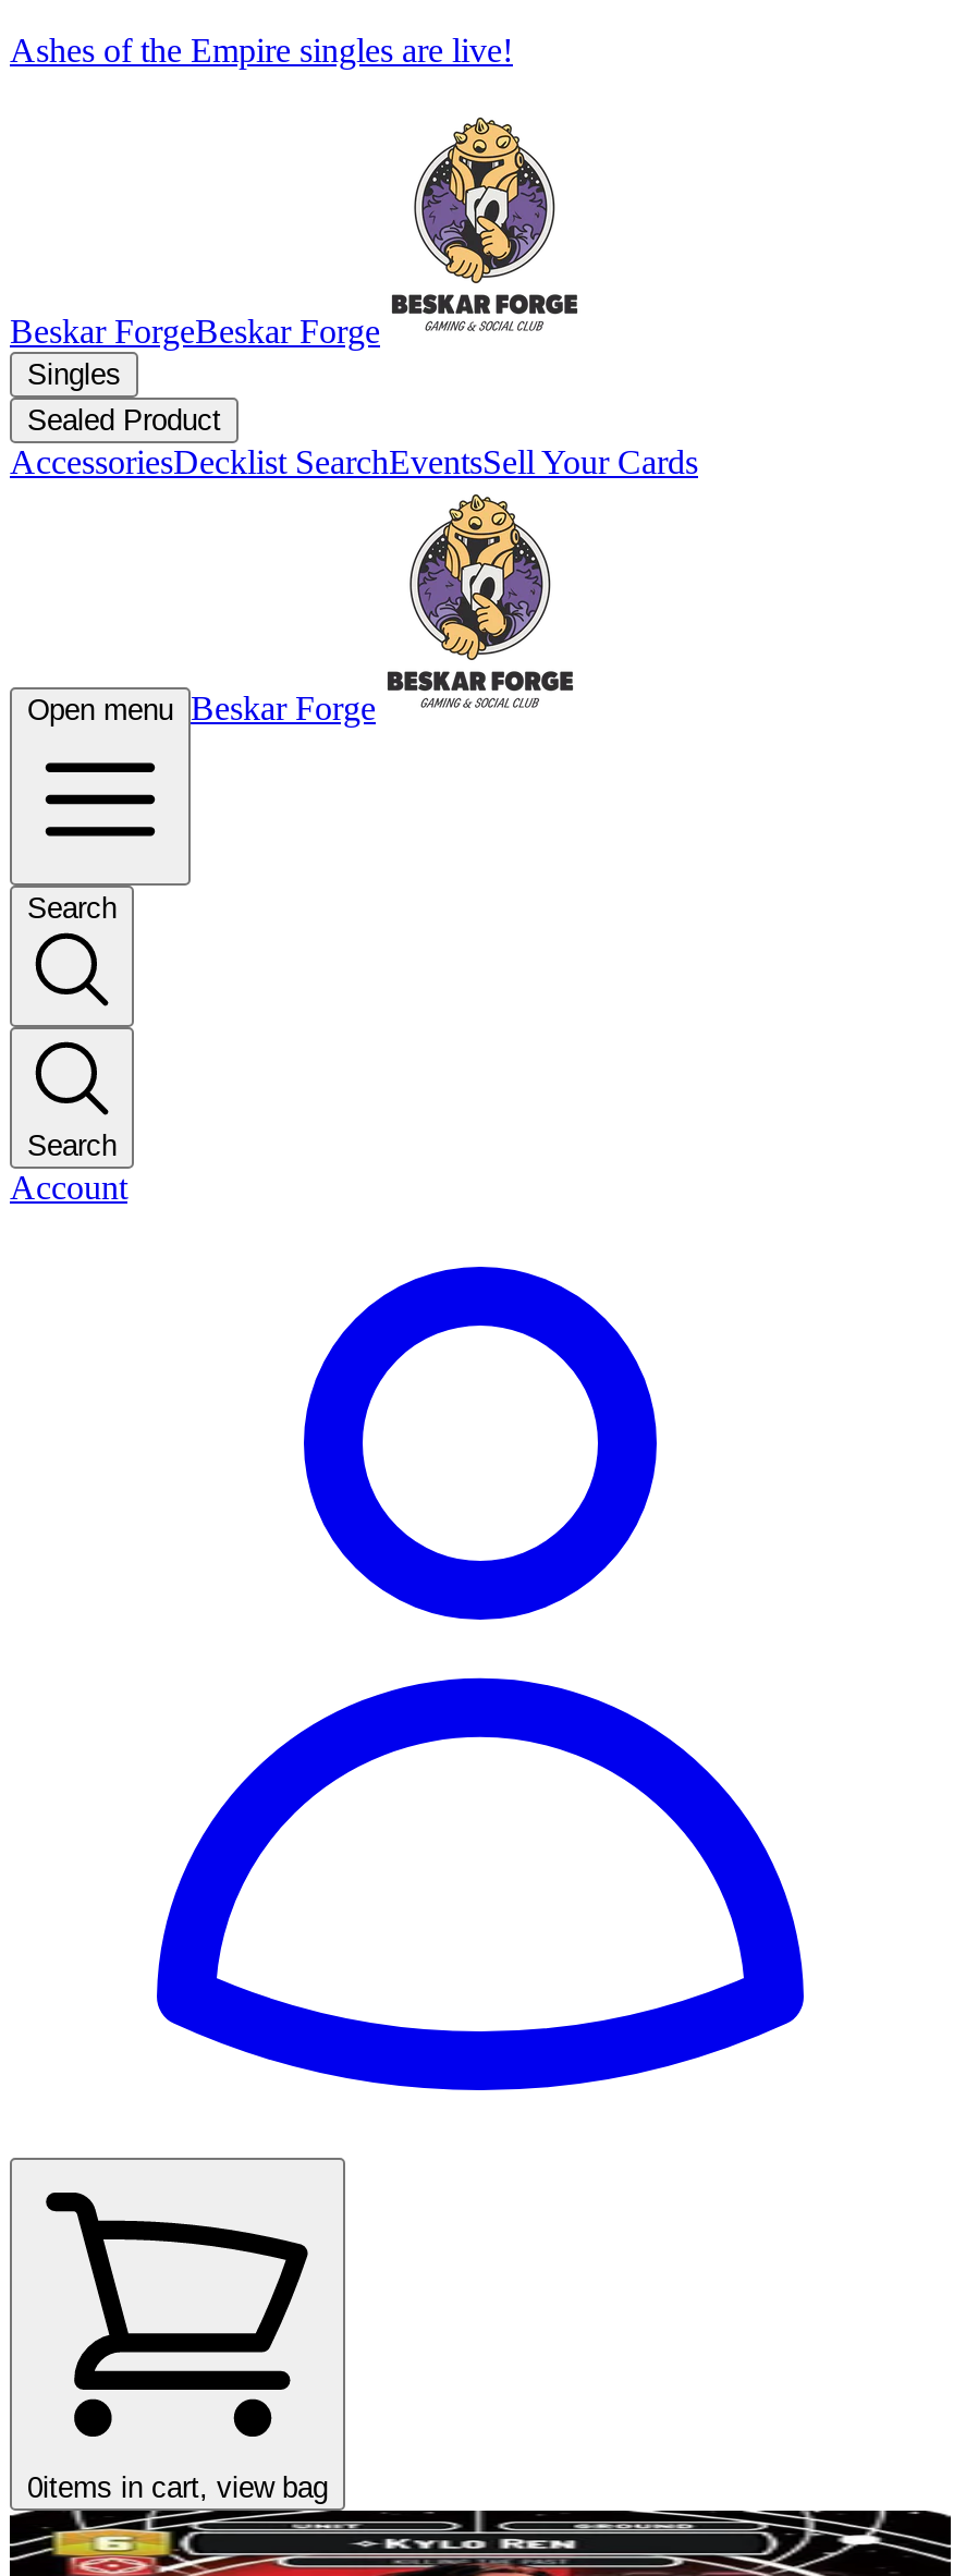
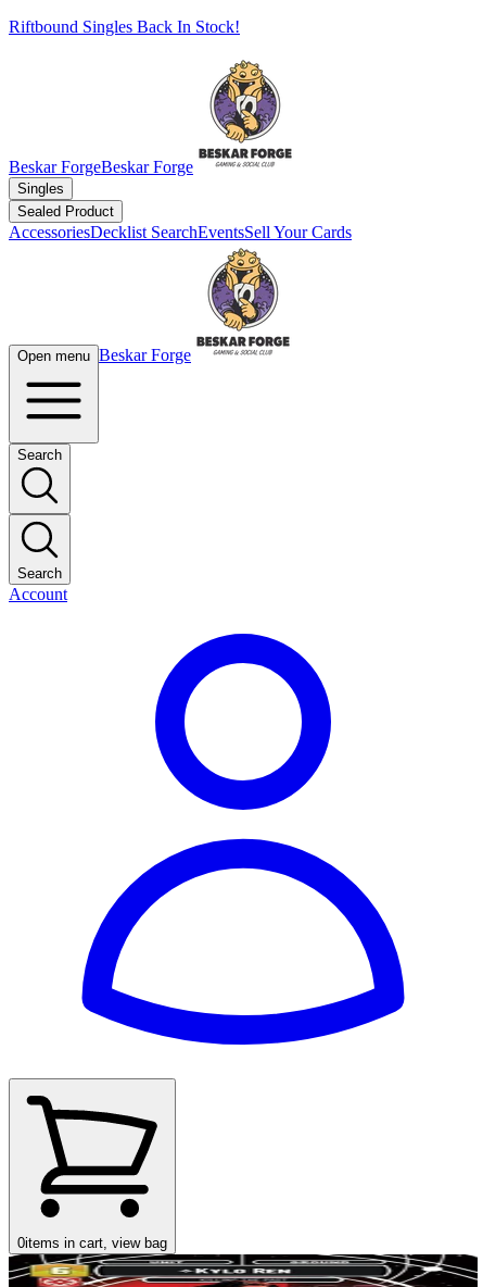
[10,32,513,69] Ashes of the Empire singles are live! -> [9,17,240,36] Riftbound Singles Back In Stock!

